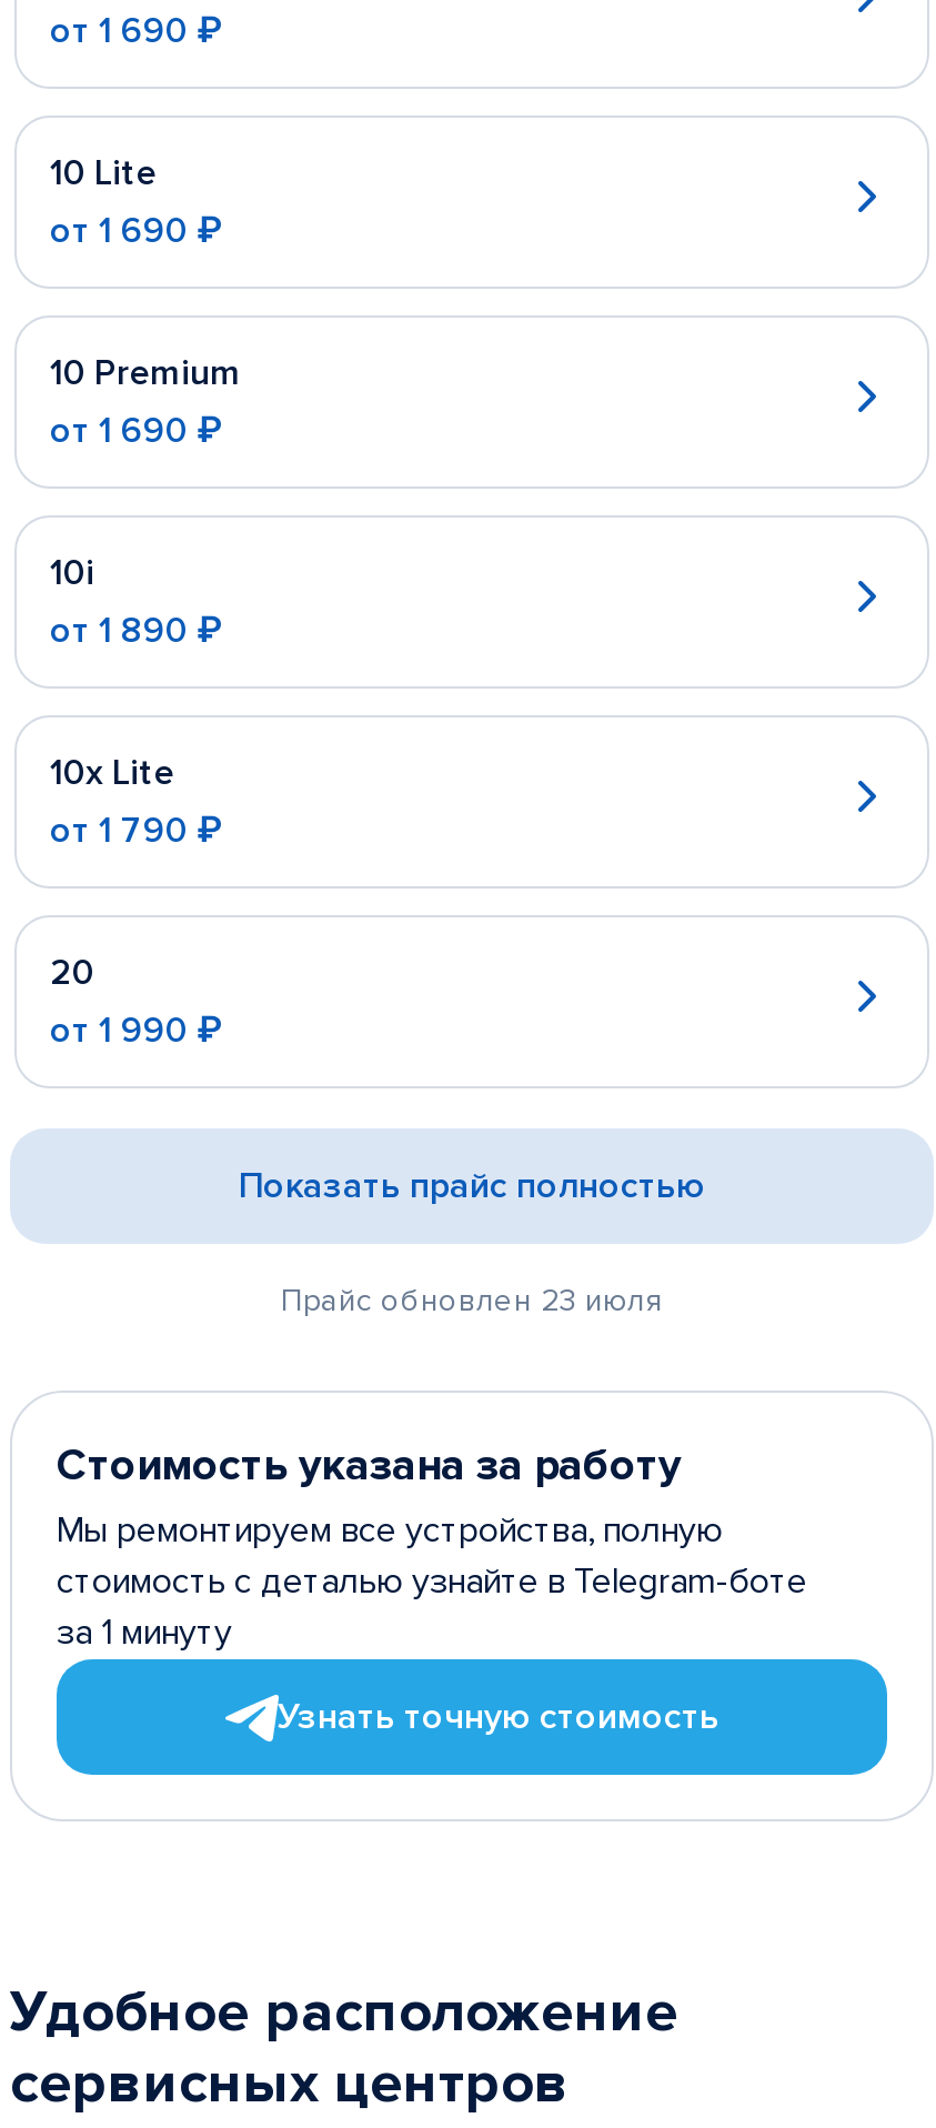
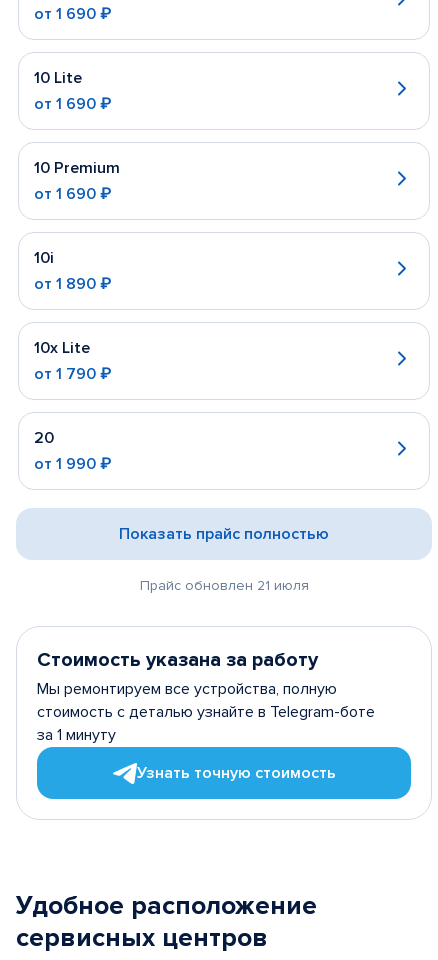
[281,1281,663,1319] Прайс обновлен 23 июля -> [139,577,308,594] Прайс обновлен 21 июля

